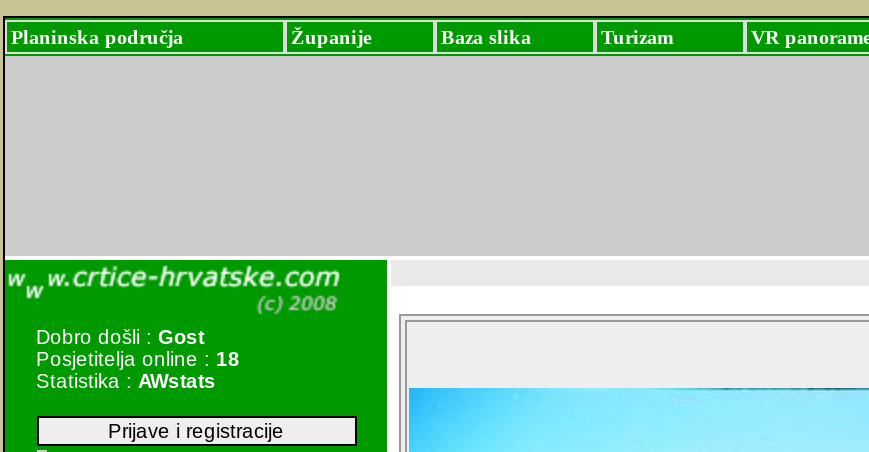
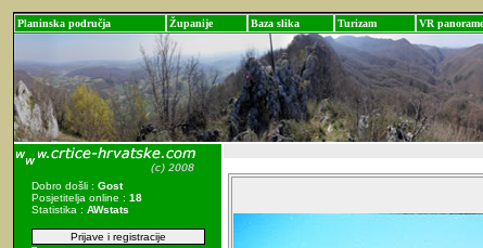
none -> [13,34,480,143] [image]

